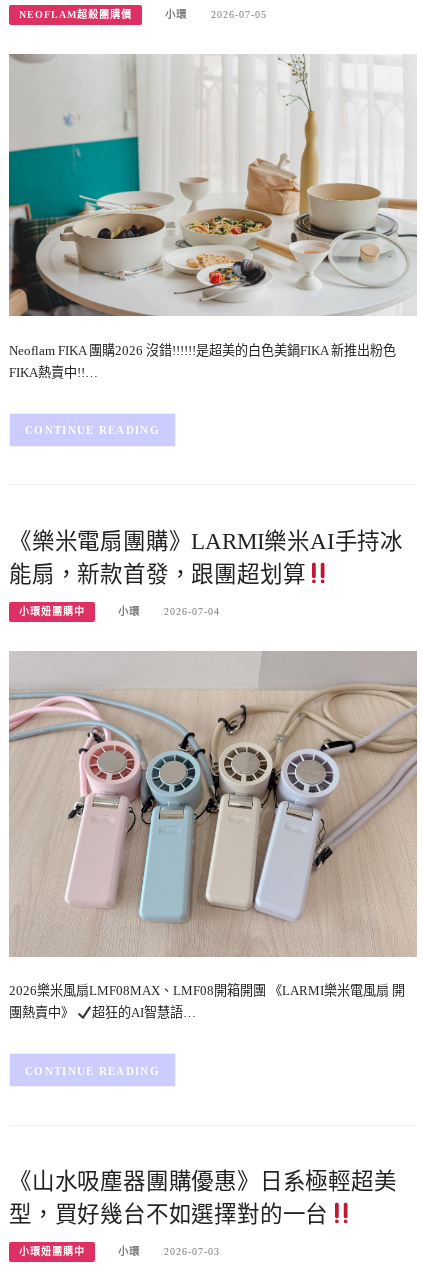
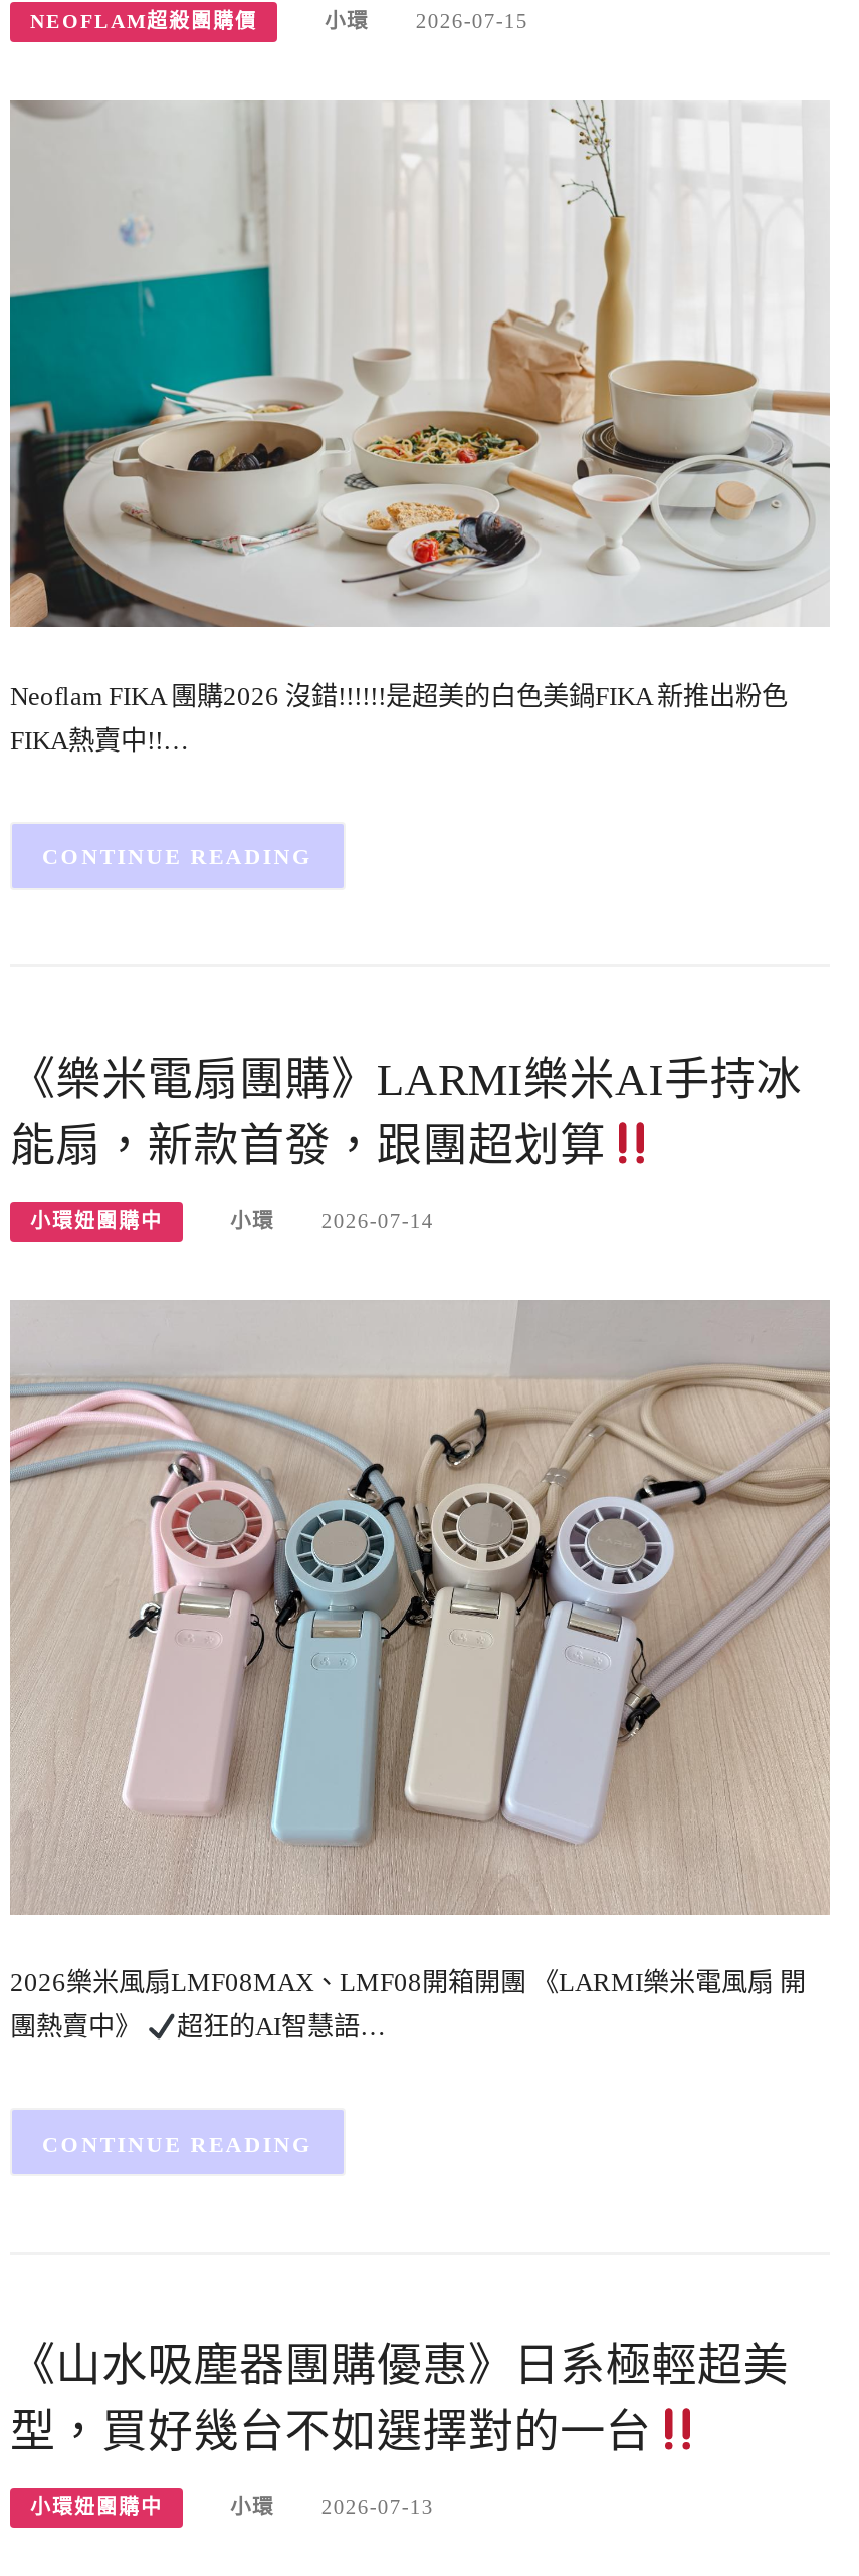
[211,9,267,20] 2026-07-05 -> [416,11,528,33] 2026-07-15
[164,606,220,617] 2026-07-04 -> [321,1210,434,1232] 2026-07-14
[164,1246,220,1257] 2026-07-03 -> [321,2497,434,2519] 2026-07-13

